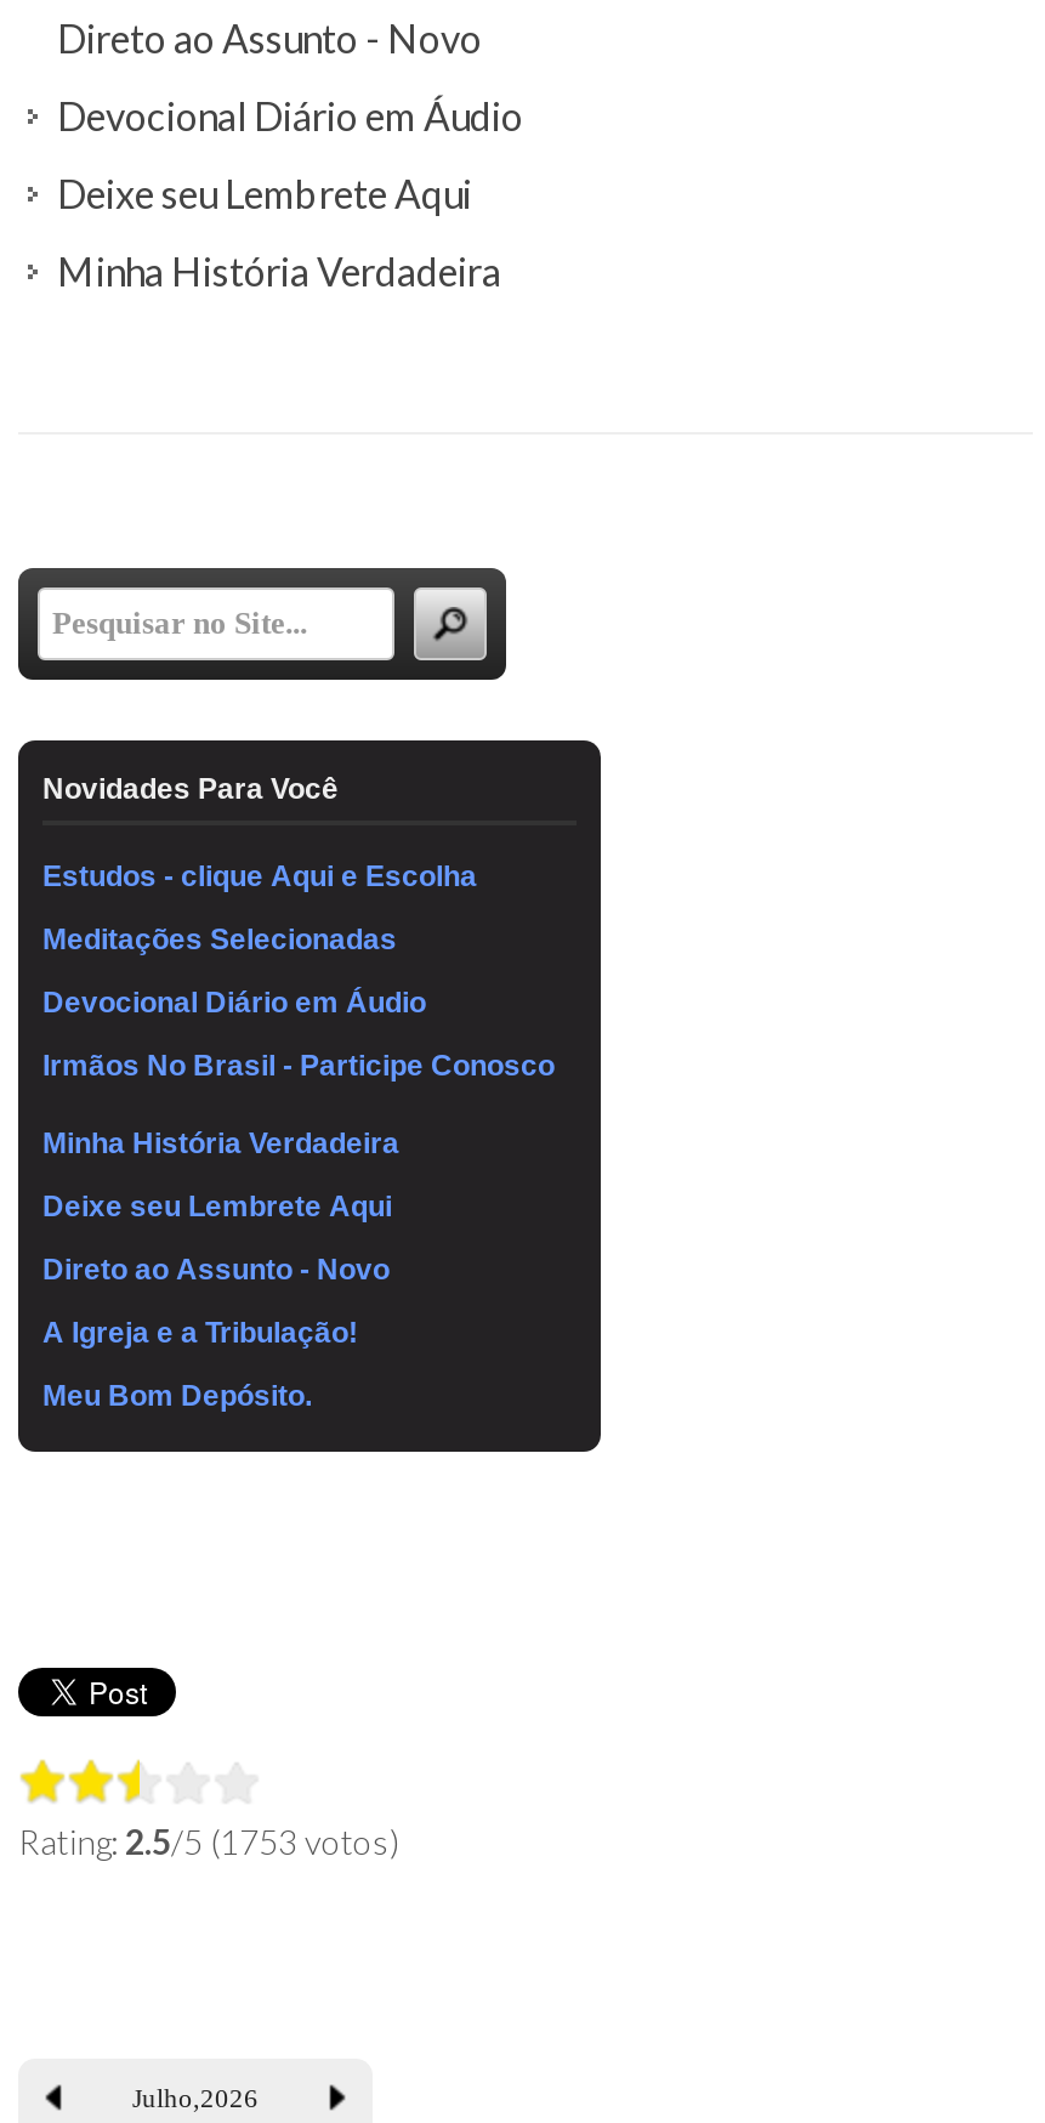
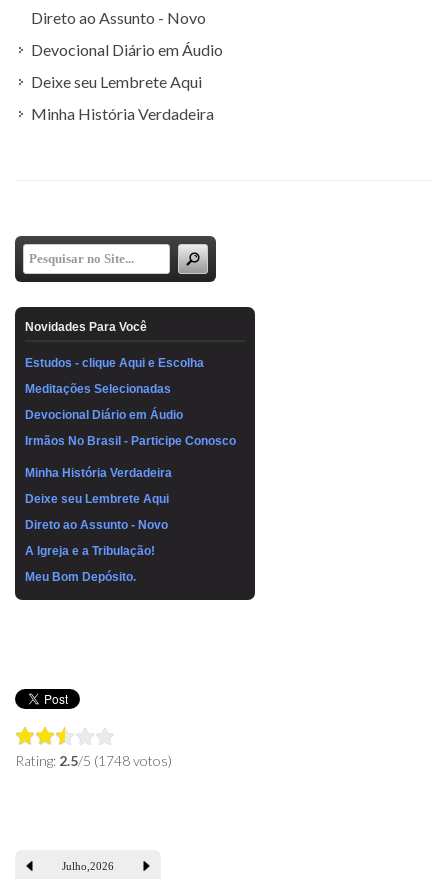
[18,1821,399,1862] Rating: 2.5/5 (1753 votos) -> [15,752,172,769] Rating: 2.5/5 (1748 votos)

